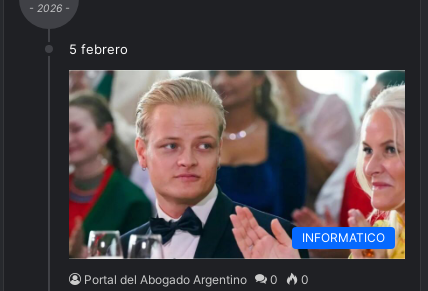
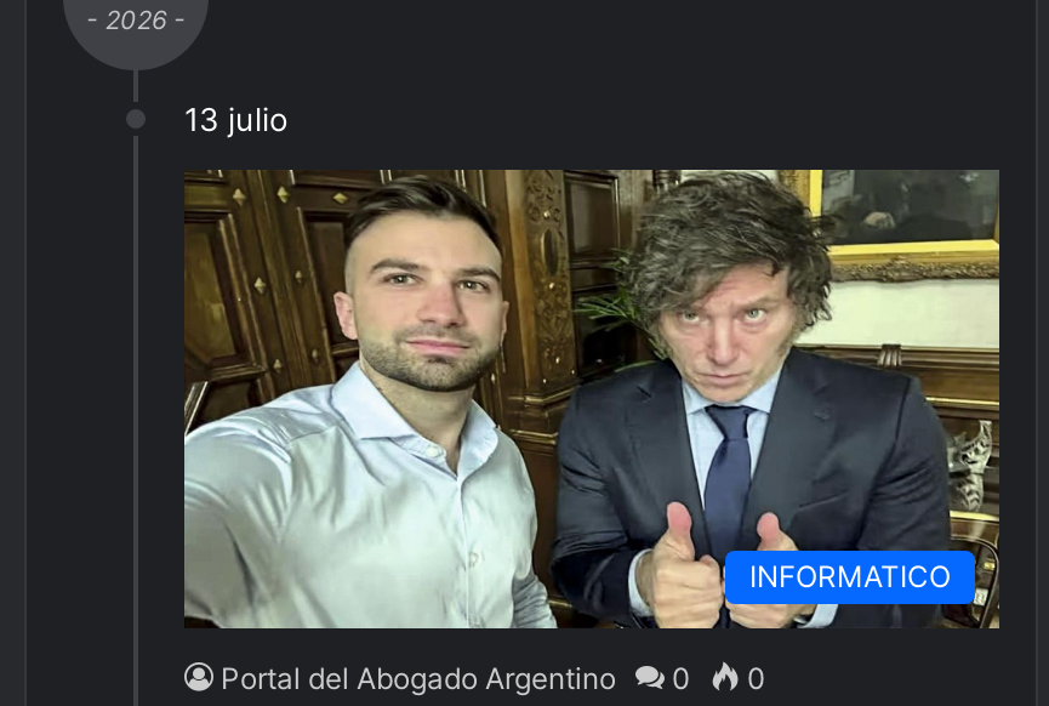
[69,41,128,57] 5 febrero -> [184,99,289,138] 13 julio
[68,69,406,260] [image] -> [182,167,999,631] [image]

